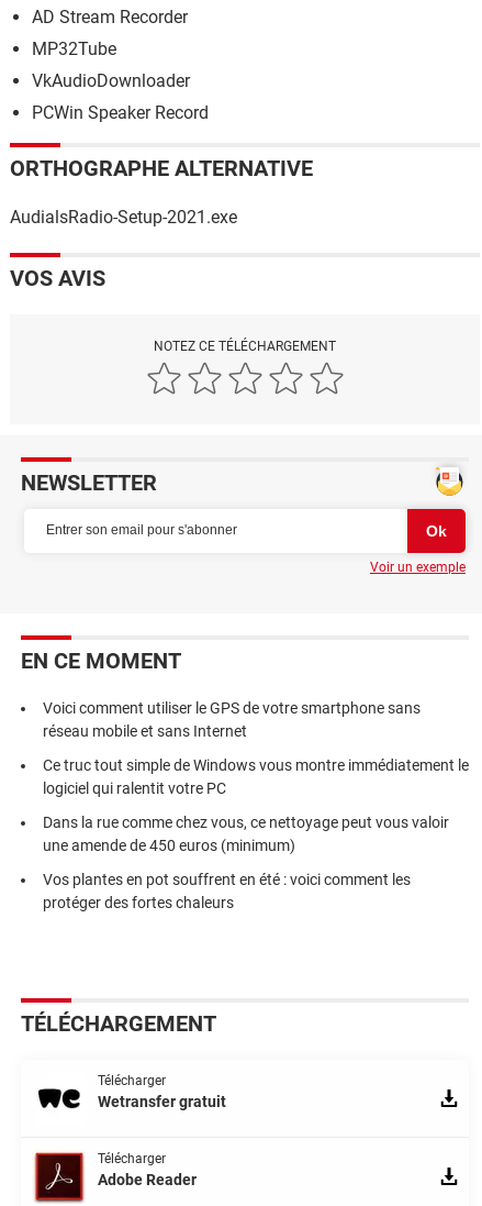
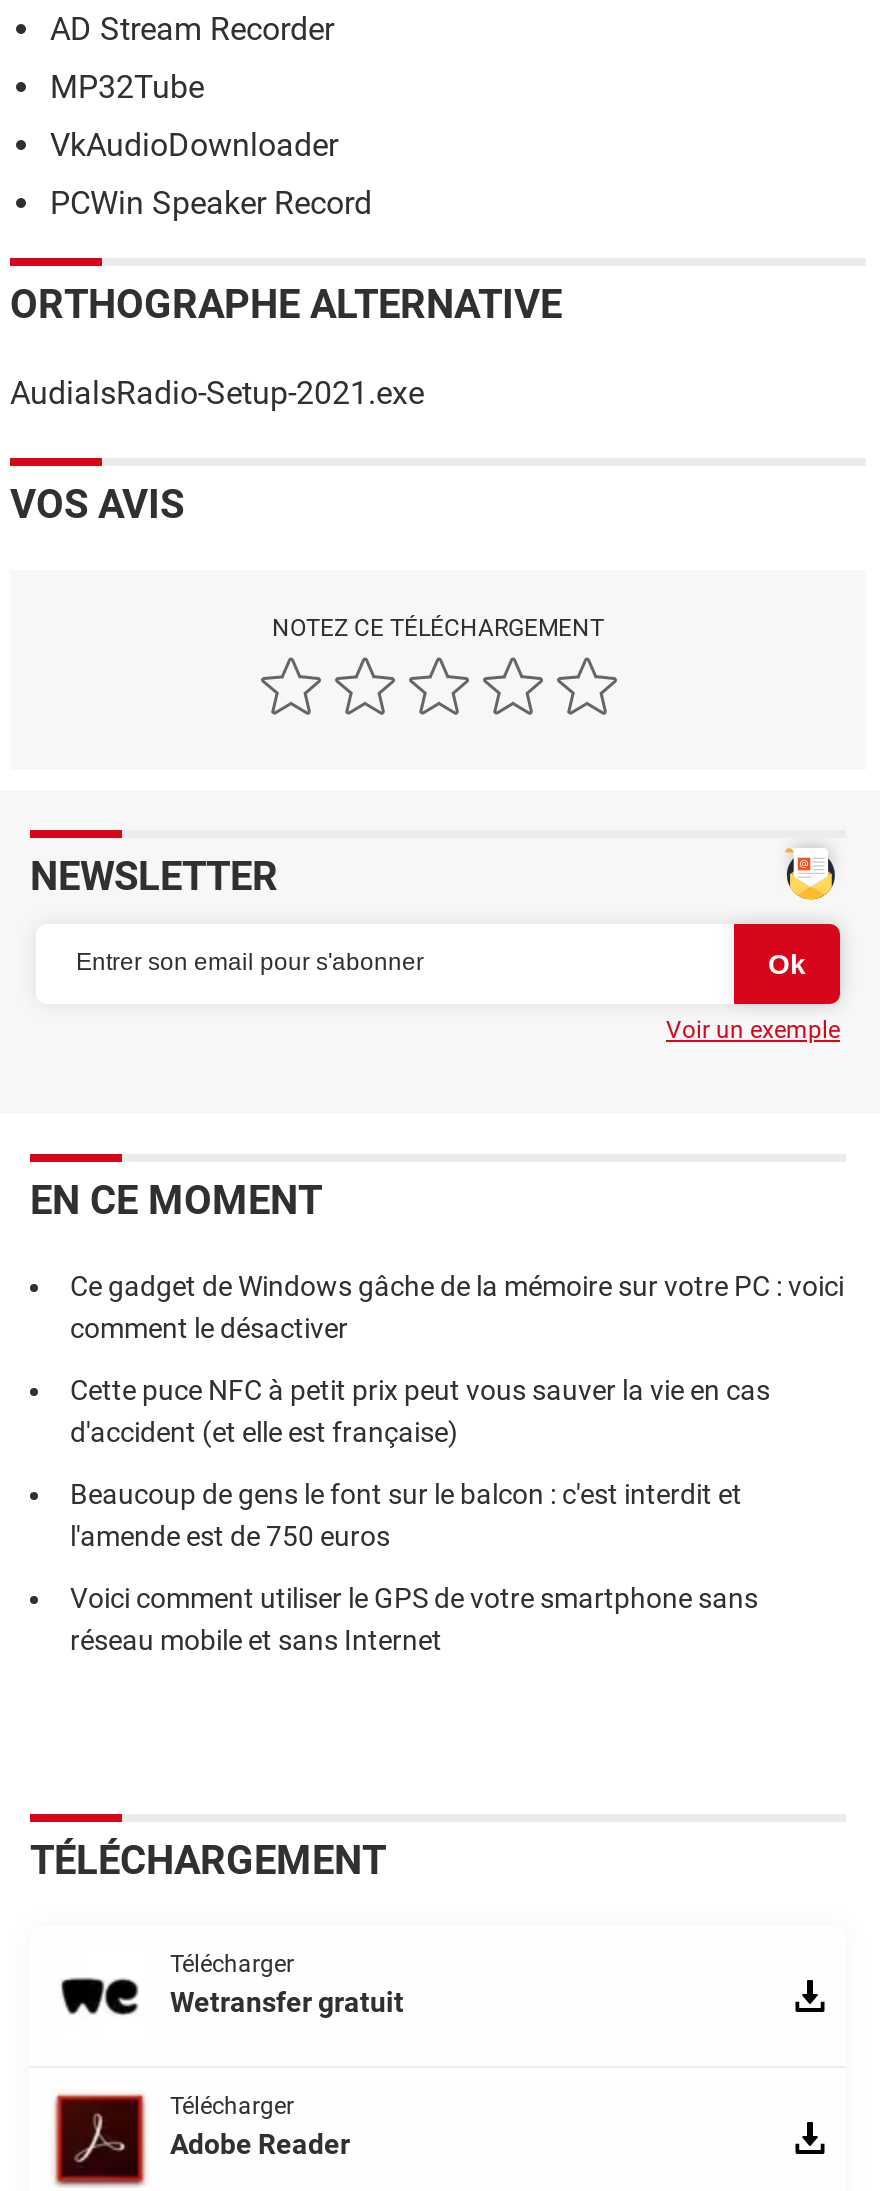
none -> [70,1269,844,1551] Ce gadget de Windows gâche de la mémoire sur votre PC : voici | comment le désactiver | Cette puce NFC à petit prix peut vous sauver la vie en cas | d'accident (et elle est française) | Beaucoup de gens le font sur le balcon : c'est interdit et | l'amende est de 750 euros
moved [43,699,421,739] -> [70,1581,758,1655]: Voici comment utiliser le GPS de votre smartphone sans | réseau mobile et sans Internet
[43,756,469,911] Ce truc tout simple de Windows vous montre immédiatement le | logiciel qui ralentit votre PC | Dans la rue comme chez vous, ce nettoyage peut vous valoir | une amende de 450 euros (minimum) | Vos plantes en pot souffrent en été : voici comment les | protéger des fortes chaleurs -> none

